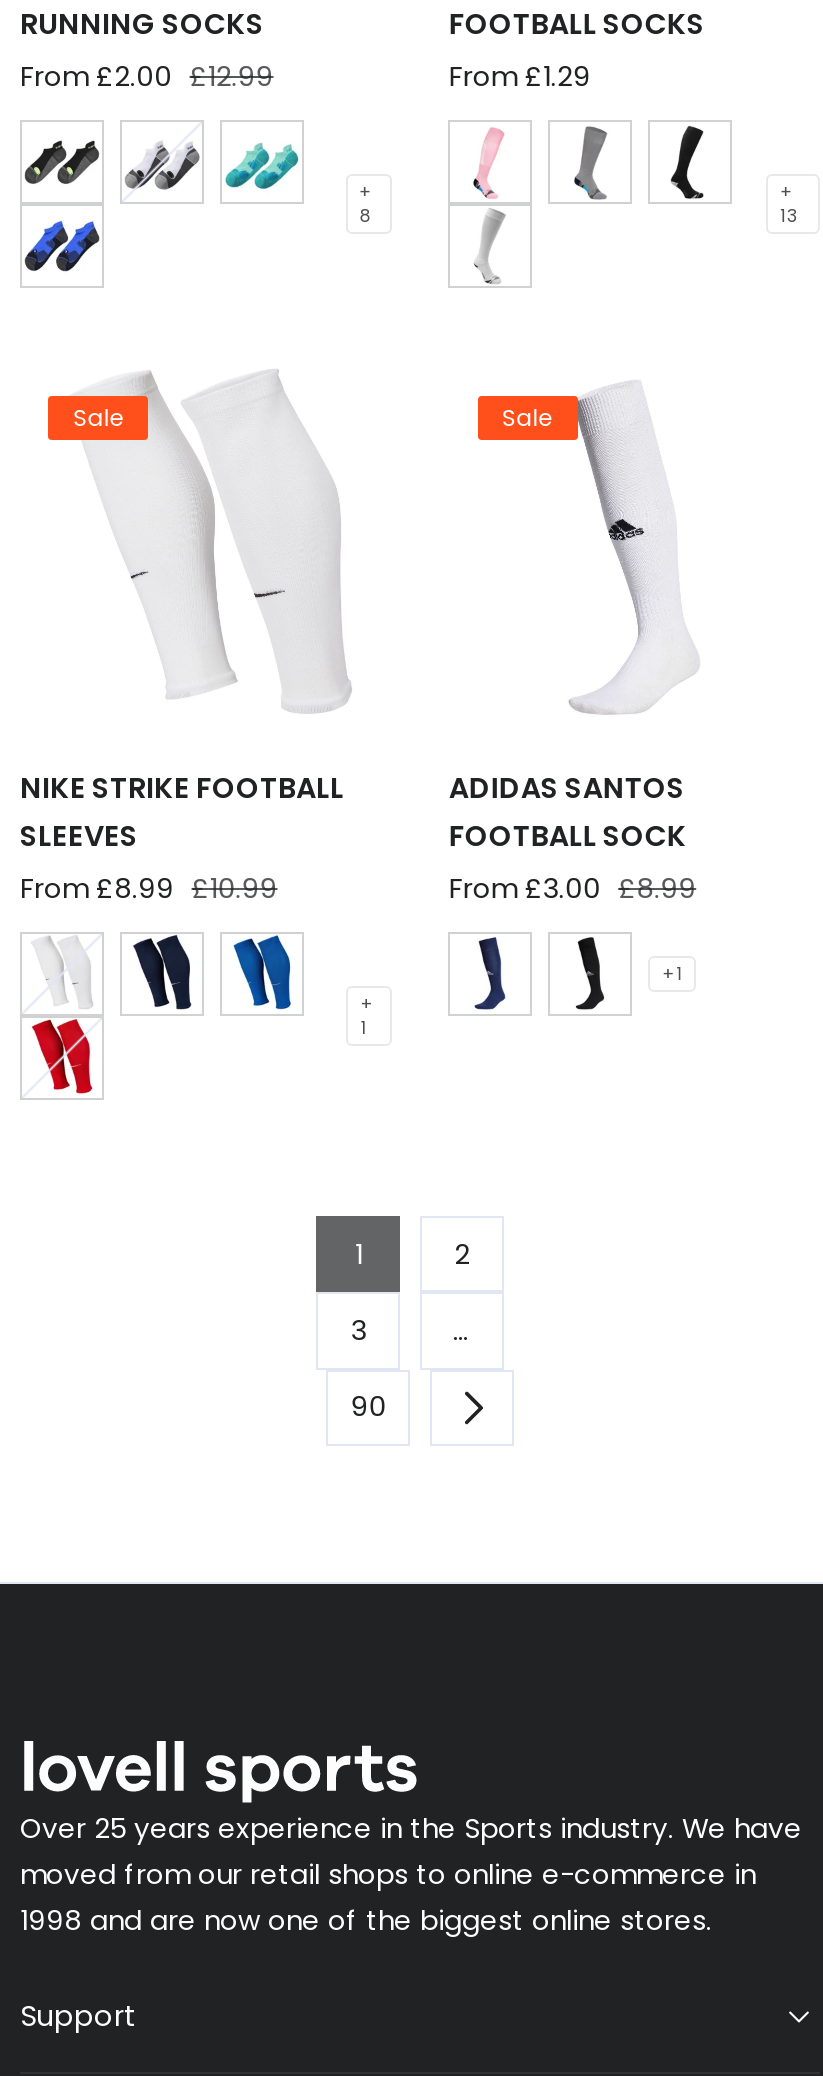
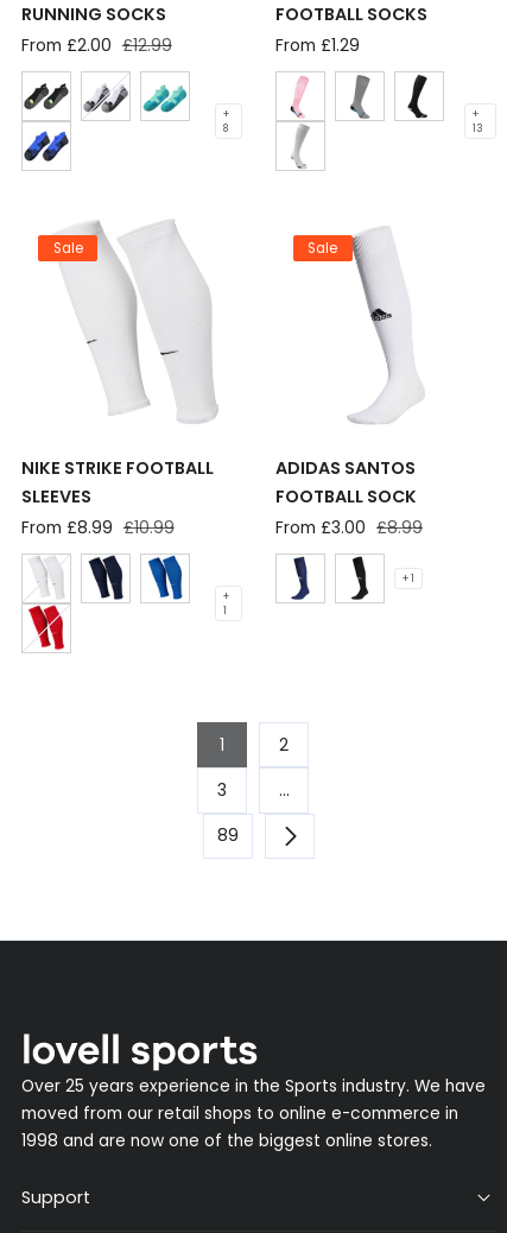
[350,1389,386,1427] 90 -> [218,825,239,847] 89

